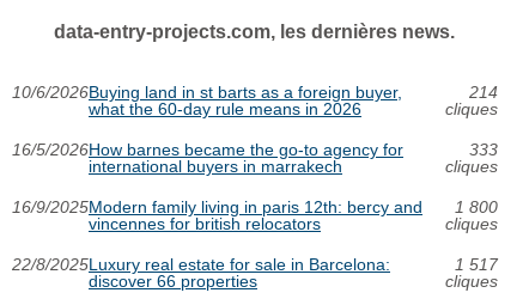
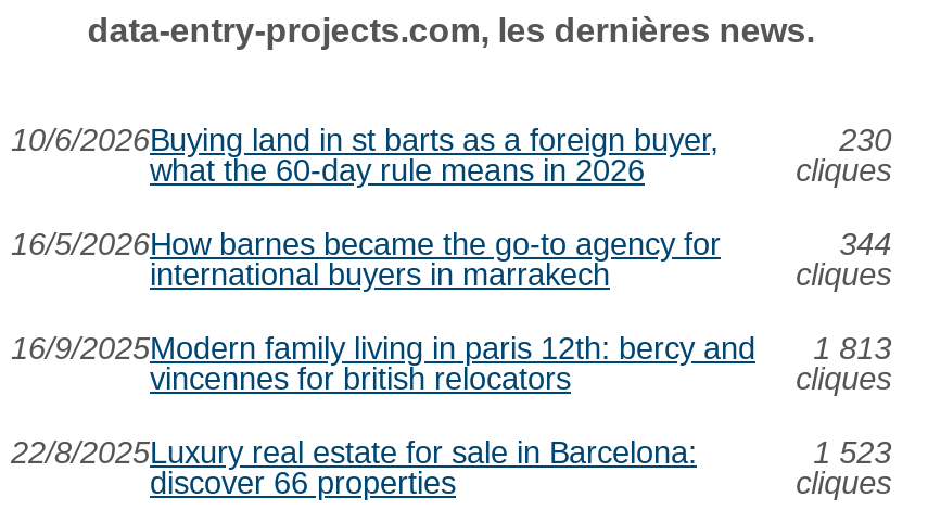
[469,82,497,101] 214 -> [839,122,891,157] 230
[469,140,497,159] 333 -> [839,226,891,261] 344
[12,197,497,216] 16/9/2025Modern family living in paris 12th: bercy and 1 800 -> [11,330,891,365] 16/9/2025Modern family living in paris 12th: bercy and 1 813
[454,254,497,274] 1 517 -> [813,434,891,469] 1 523

